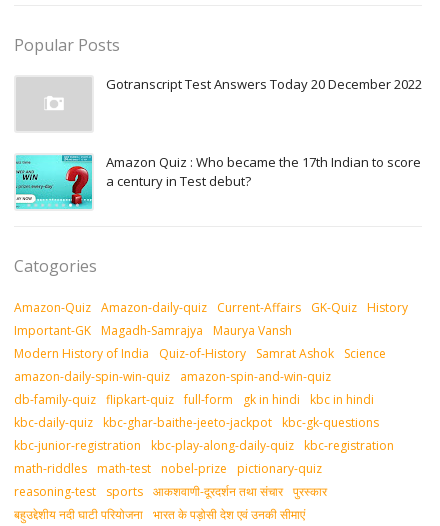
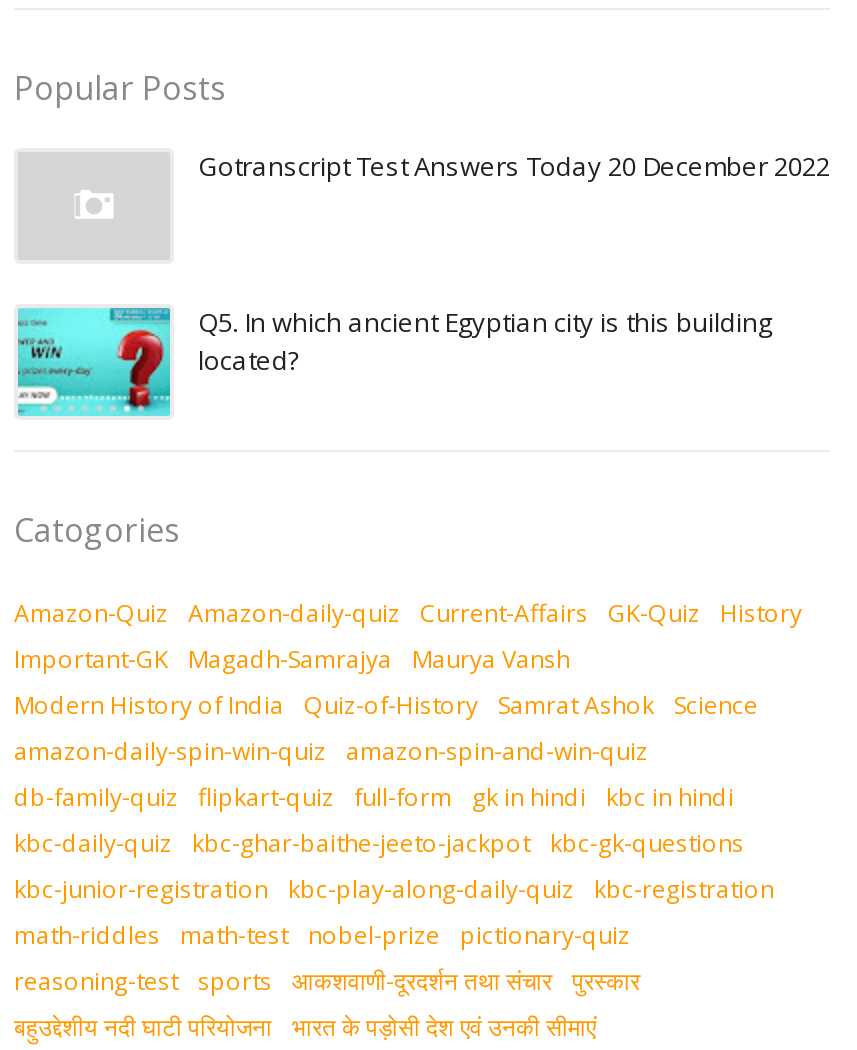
[106,153,421,190] Amazon Quiz : Who became the 17th Indian to score | a century in Test debut? -> [198,305,772,379] Q5. In which ancient Egyptian city is this building | located?

